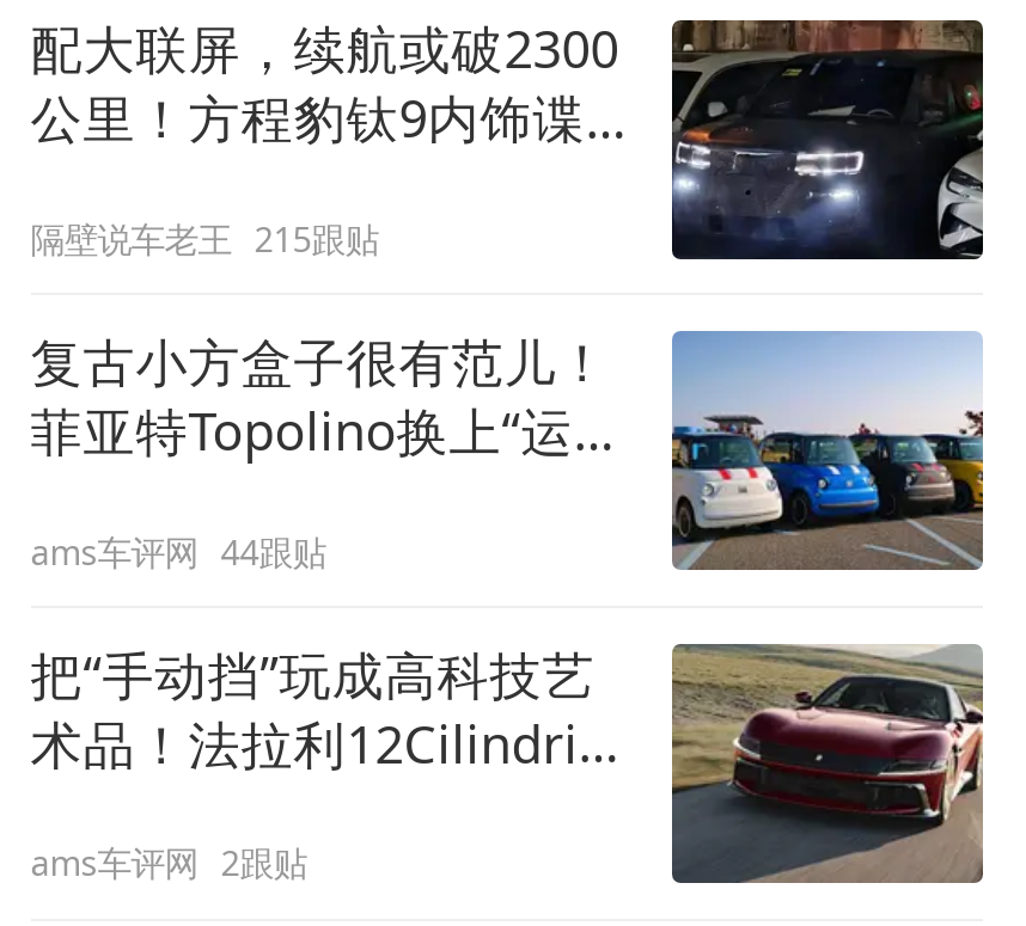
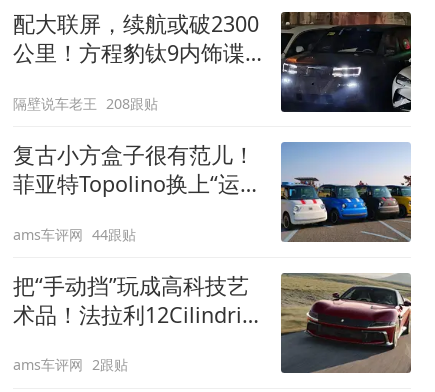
[30,216,379,261] 隔壁说车老王 215跟贴 -> [13,94,158,113] 隔壁说车老王 208跟贴

